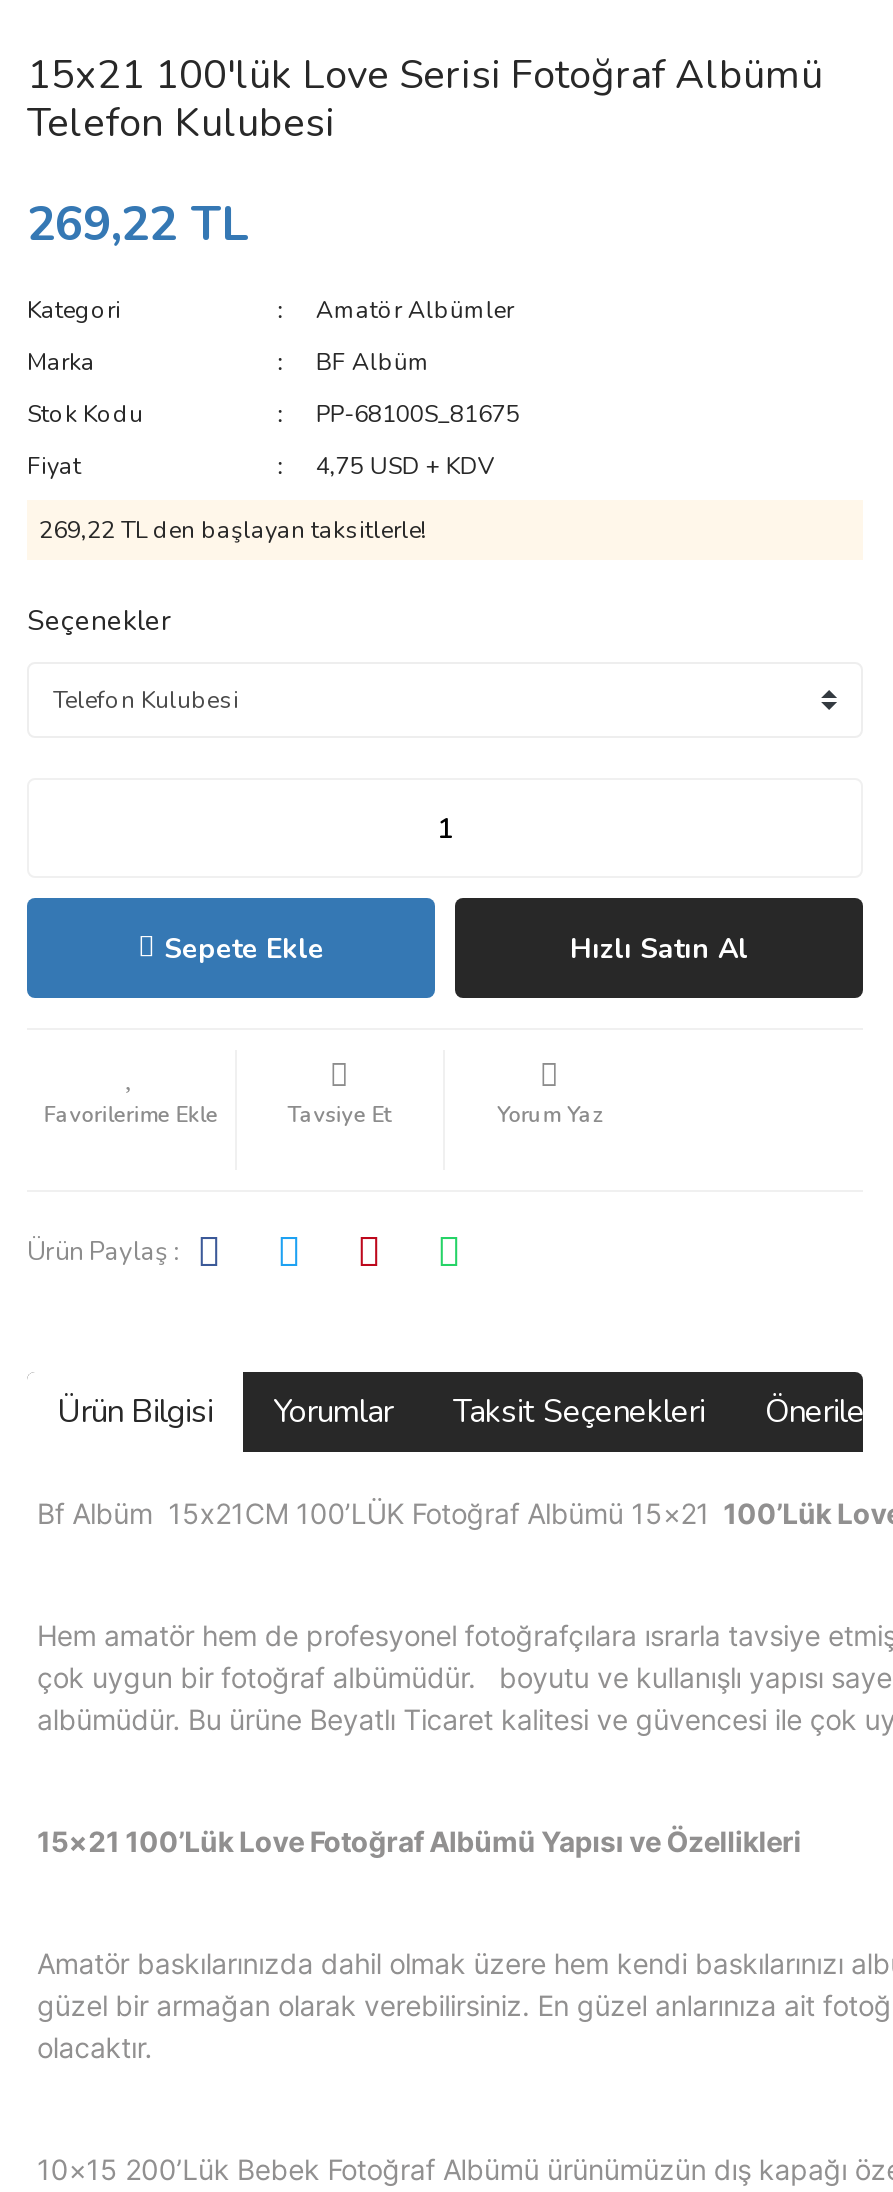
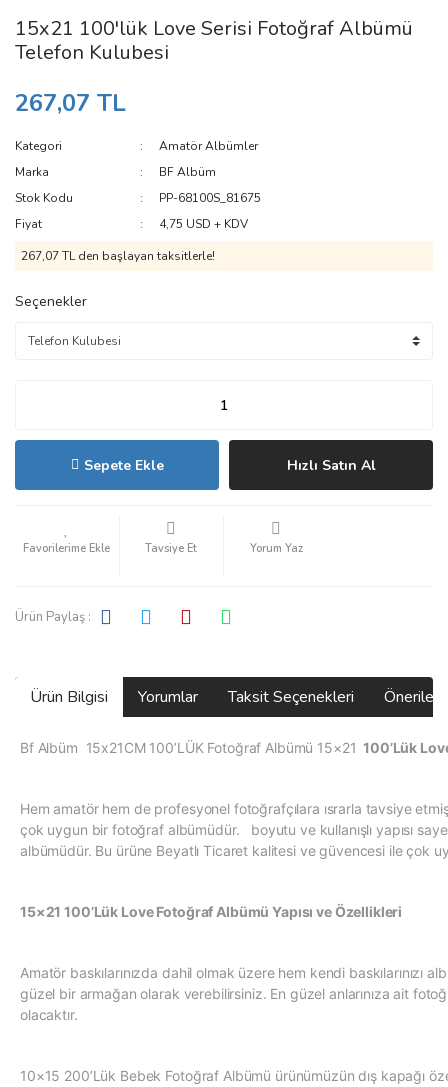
[27,192,249,256] 269,22 TL -> [15,87,126,119] 267,07 TL
[39,514,427,546] 269,22 TL den başlayan taksitlerle! -> [21,248,215,264] 267,07 TL den başlayan taksitlerle!

